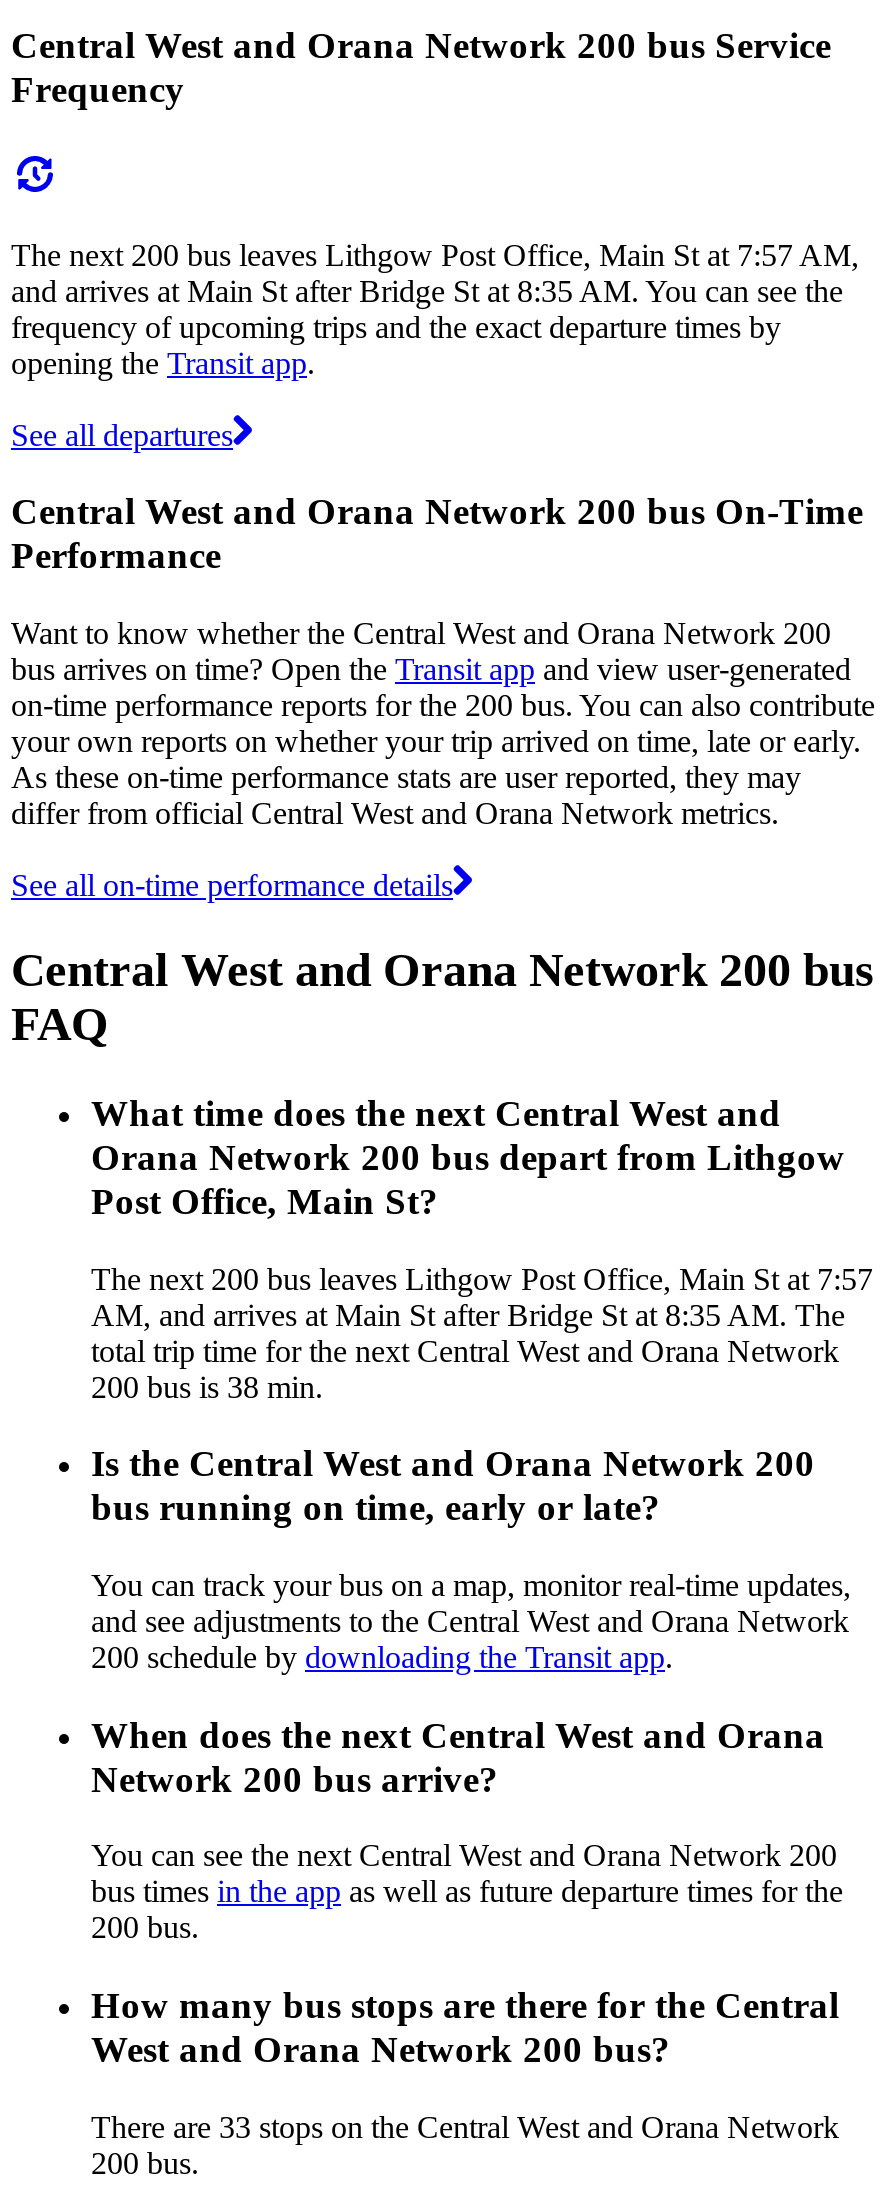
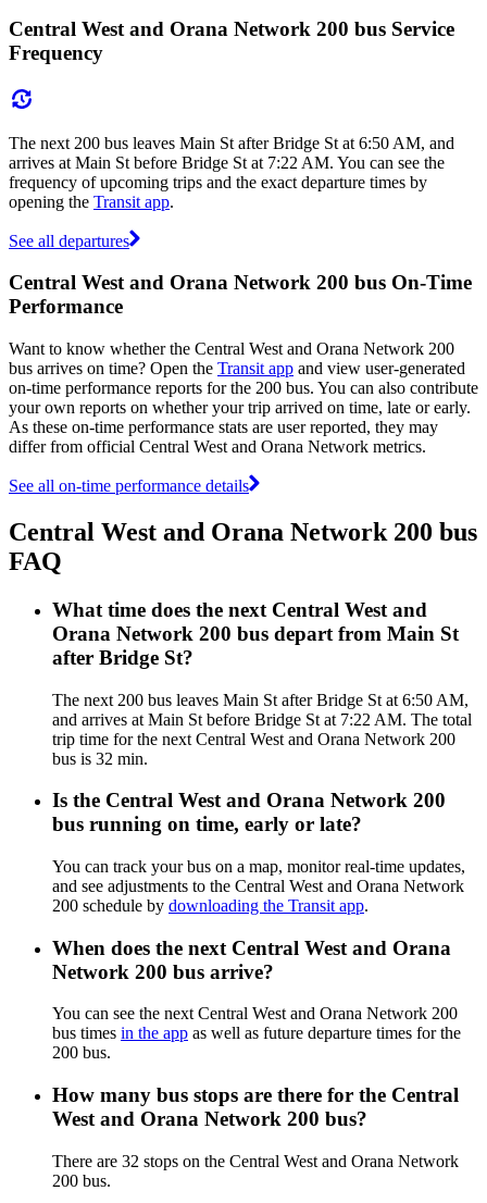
[11,237,859,307] The next 200 bus leaves Lithgow Post Office, Main St at 7:57 AM, | and arrives at Main St after Bridge St at 8:35 AM. You can see the -> [9,133,454,171] The next 200 bus leaves Main St after Bridge St at 6:50 AM, and | arrives at Main St before Bridge St at 7:22 AM. You can see the
[91,1136,845,1222] Orana Network 200 bus depart from Lithgow | Post Office, Main St? -> [52,622,459,669] Orana Network 200 bus depart from Main St | after Bridge St?
[91,1261,873,1403] The next 200 bus leaves Lithgow Post Office, Main St at 7:57 | AM, and arrives at Main St after Bridge St at 8:35 AM. The | total trip time for the next Central West and Orana Network | 200 bus is 38 min. -> [52,690,472,767] The next 200 bus leaves Main St after Bridge St at 6:50 AM, | and arrives at Main St before Bridge St at 7:22 AM. The total | trip time for the next Central West and Orana Network 200 | bus is 32 min.
[91,2110,839,2144] There are 33 stops on the Central West and Orana Network -> [52,1152,459,1170] There are 32 stops on the Central West and Orana Network

